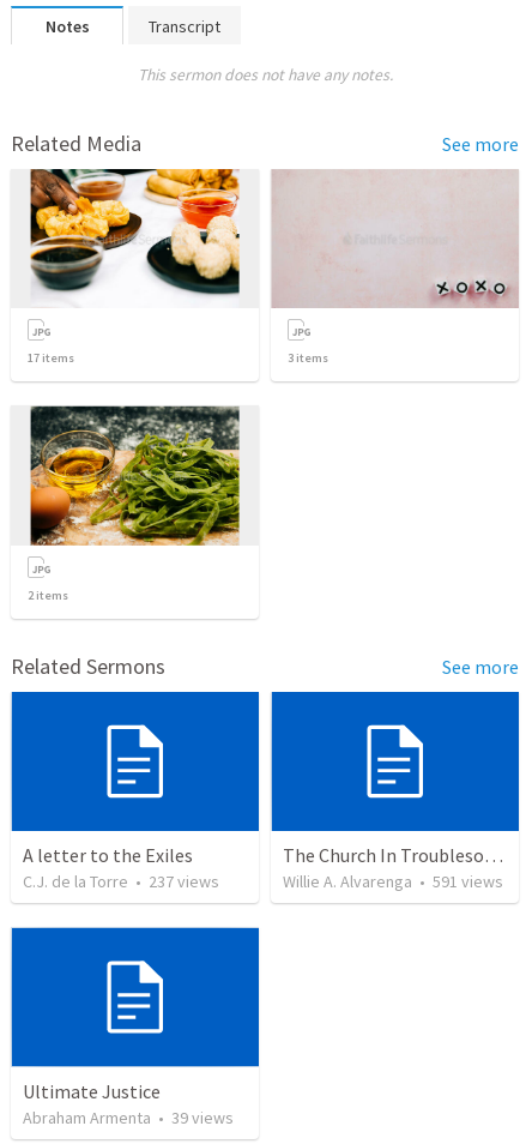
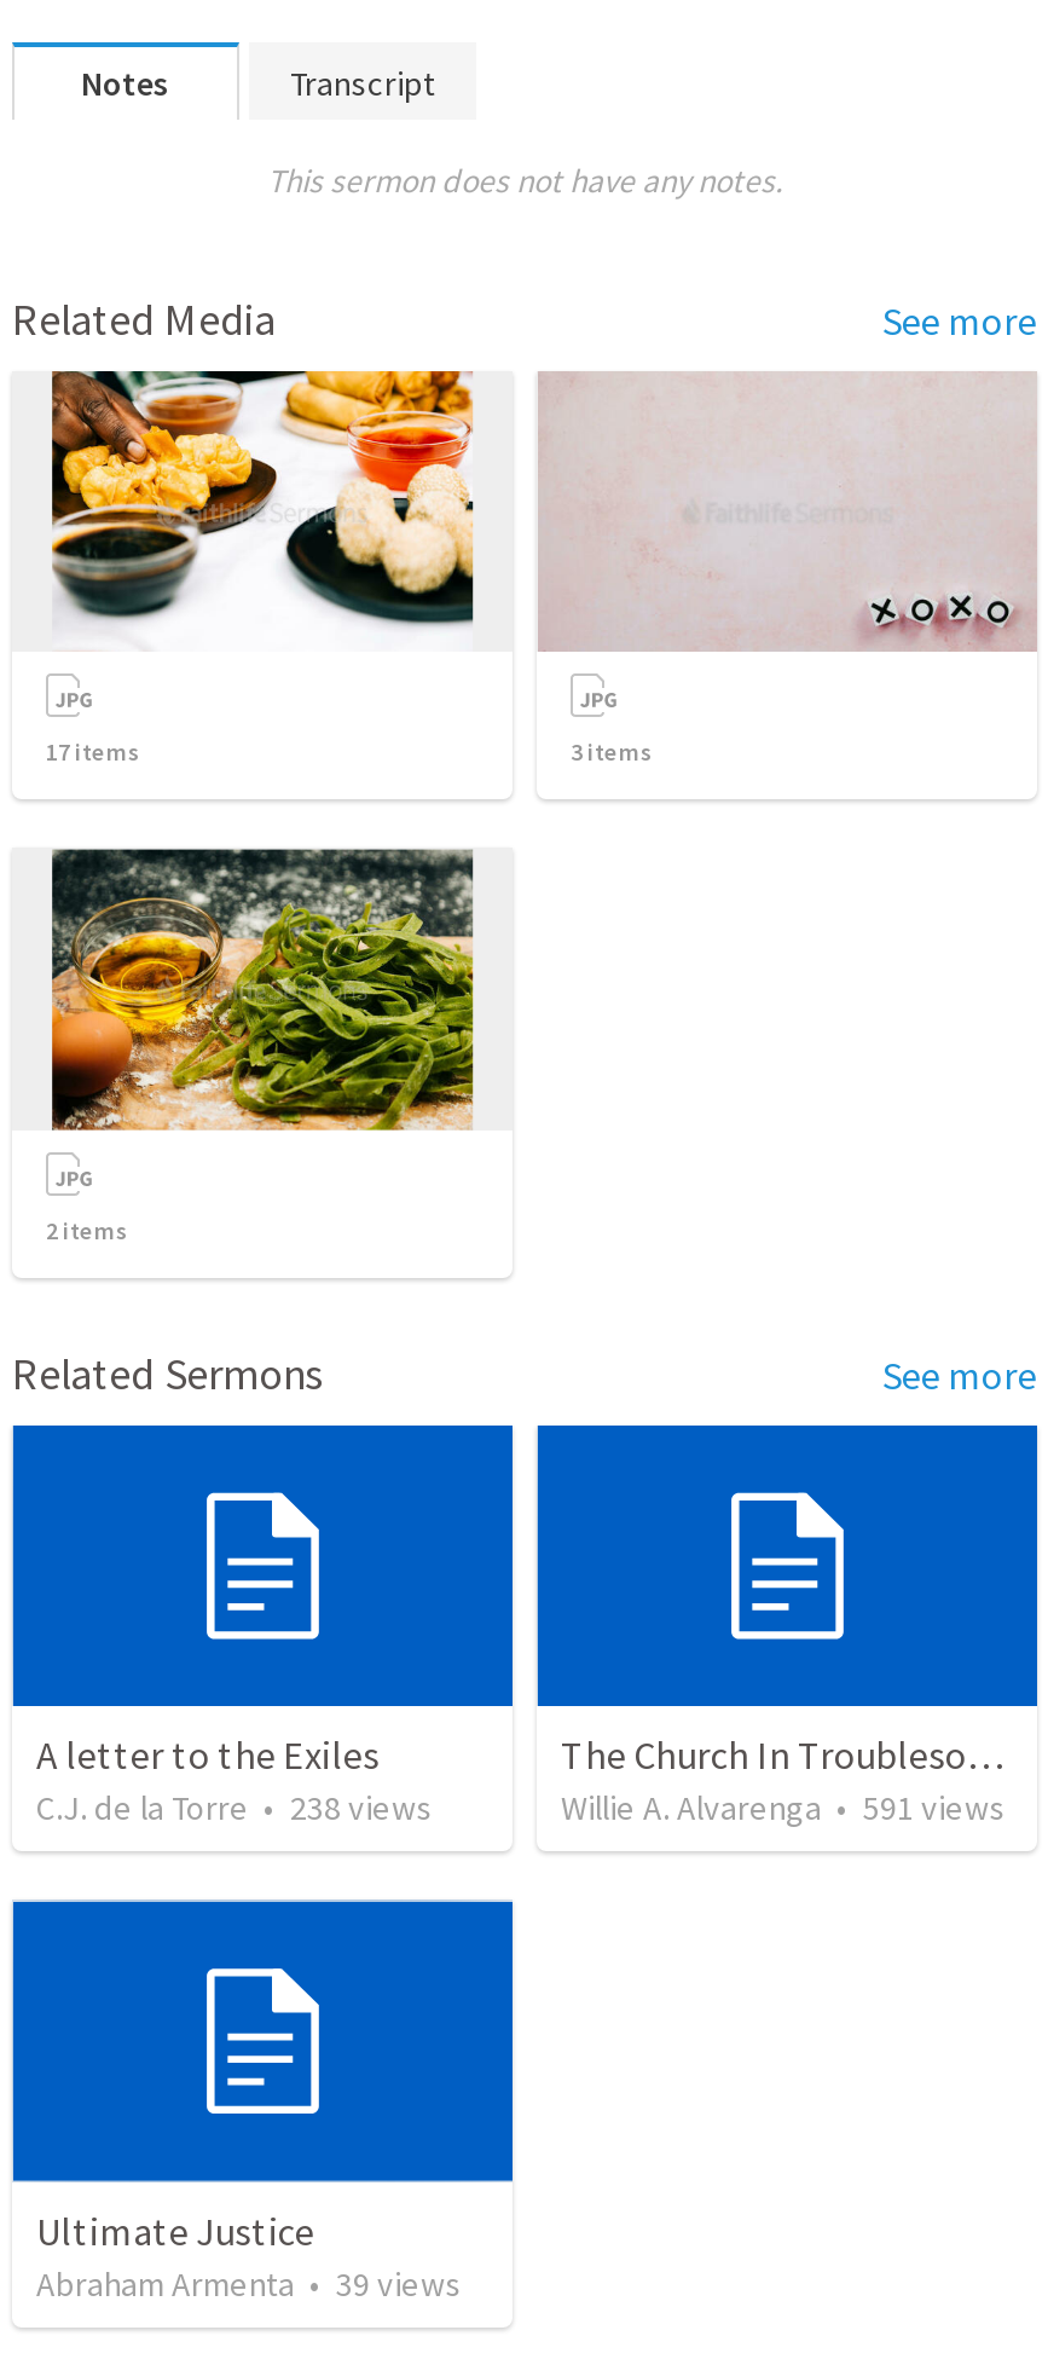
[23,871,219,893] C.J. de la Torre • 237 views -> [36,1787,433,1830] C.J. de la Torre • 238 views

